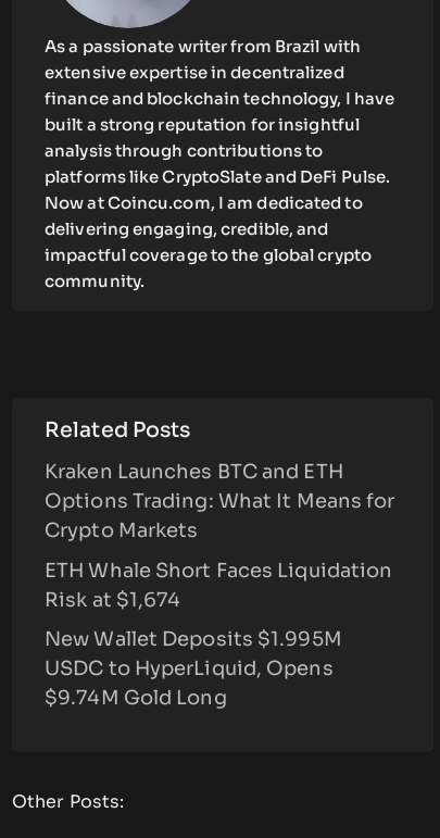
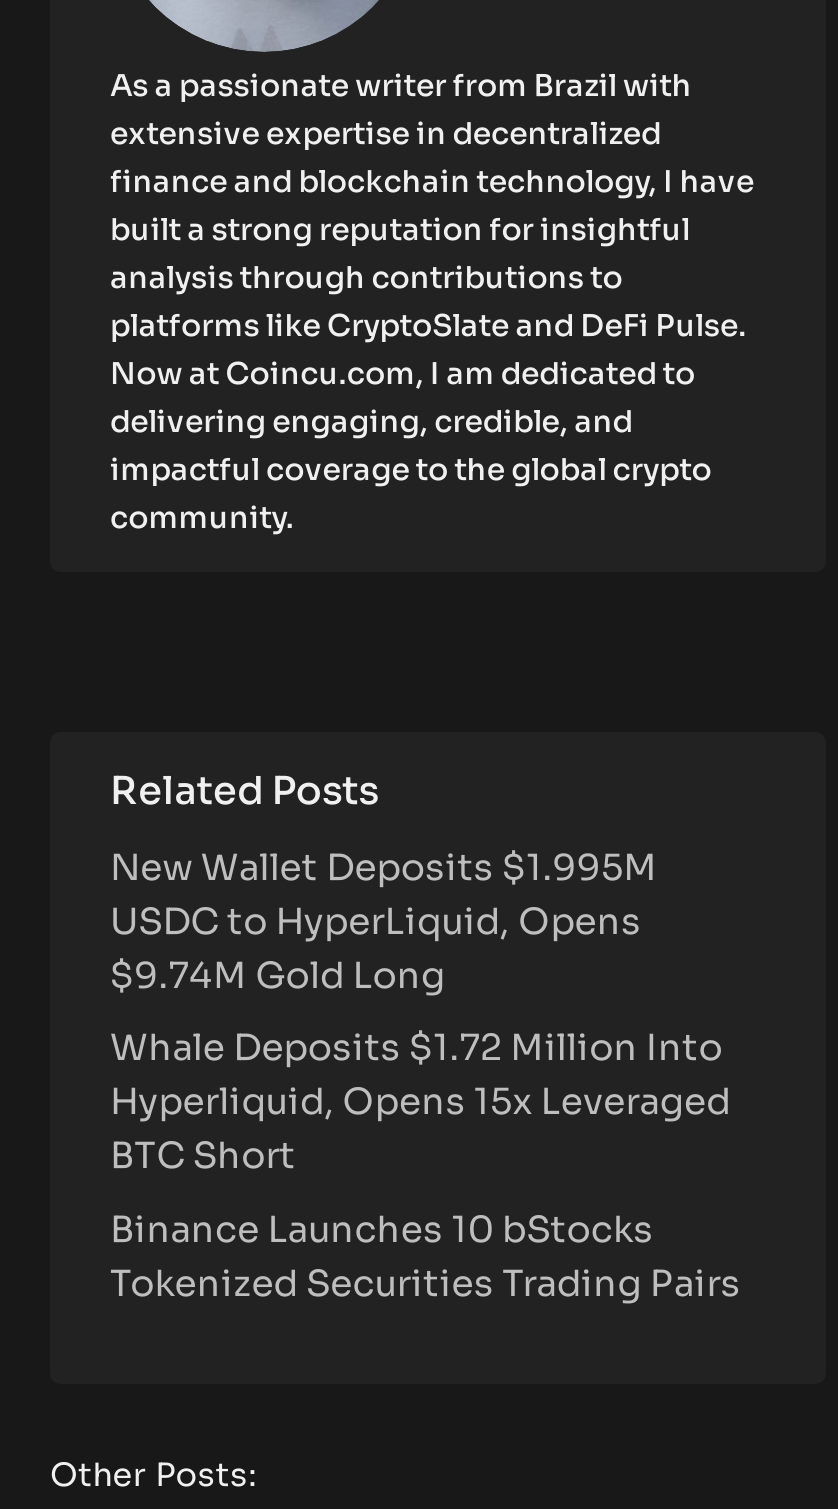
[45,460,395,611] Kraken Launches BTC and ETH | Options Trading: What It Means for | Crypto Markets | ETH Whale Short Faces Liquidation | Risk at $1,674 -> none
moved [45,627,342,710] -> [110,846,657,998]: New Wallet Deposits $1.995M | USDC to HyperLiquid, Opens | $9.74M Gold Long
none -> [110,1027,741,1306] Whale Deposits $1.72 Million Into | Hyperliquid, Opens 15x Leveraged | BTC Short | Binance Launches 10 bStocks | Tokenized Securities Trading Pairs

